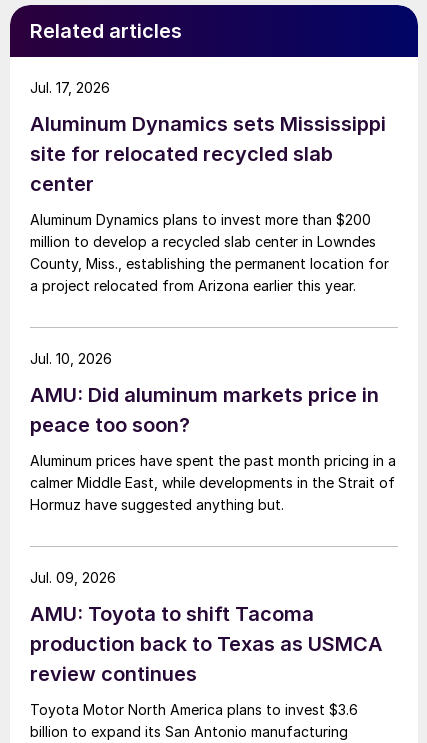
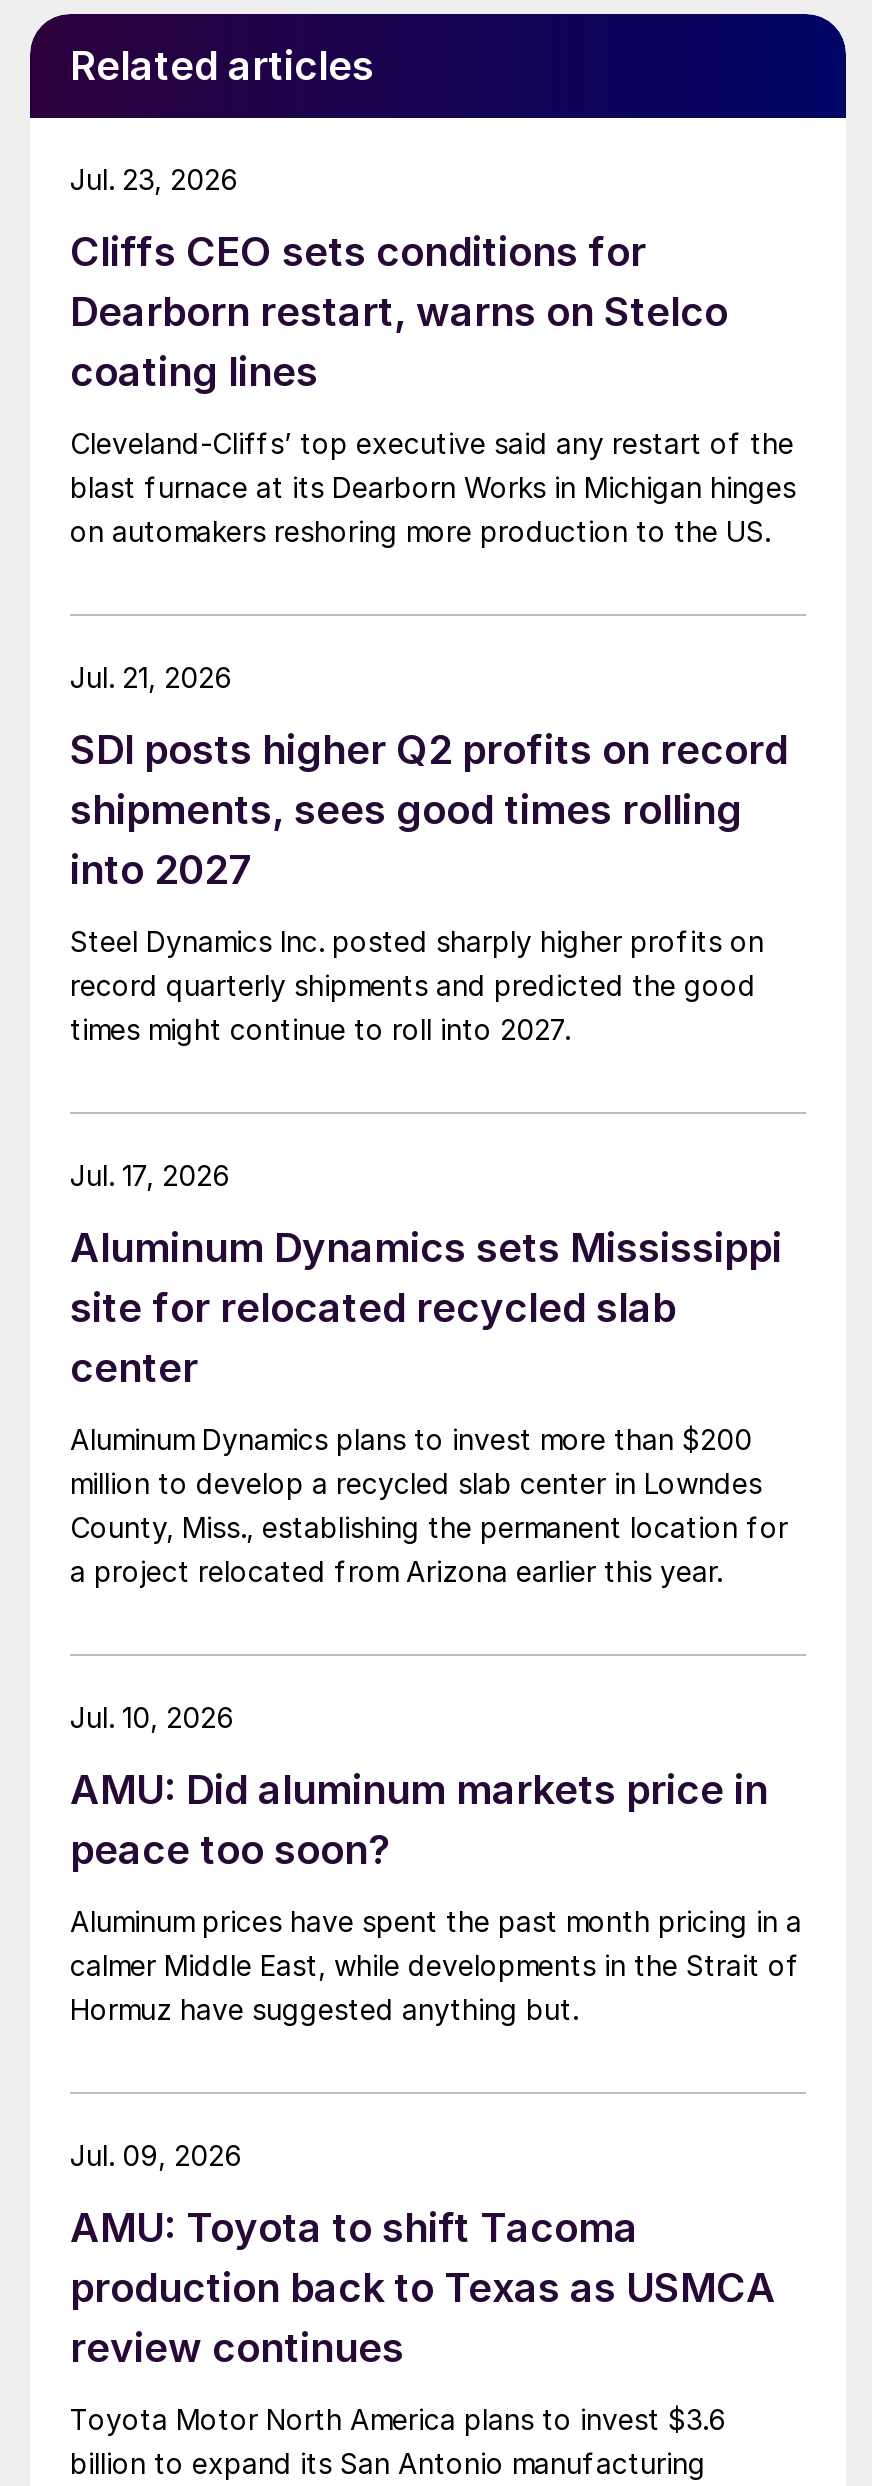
none -> [70,229,796,549] Cliffs CEO sets conditions for | Dearborn restart, warns on Stelco | coating lines | Cleveland-Cliffs’ top executive said any restart of the | blast furnace at its Dearborn Works in Michigan hinges | on automakers reshoring more production to the US.
none -> [70,163,238,197] Jul. 23, 2026
none -> [70,727,788,1047] SDI posts higher Q2 profits on record | shipments, sees good times rolling | into 2027 | Steel Dynamics Inc. posted sharply higher profits on | record quarterly shipments and predicted the good | times might continue to roll into 2027.
none -> [70,661,232,695] Jul. 21, 2026

